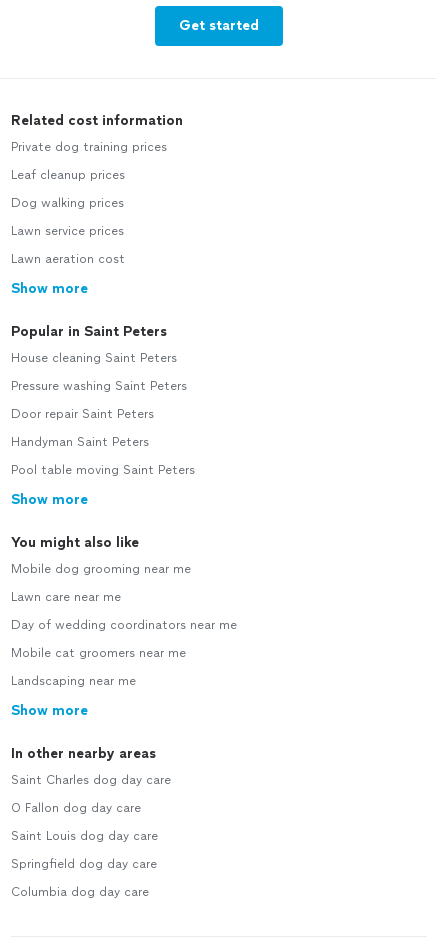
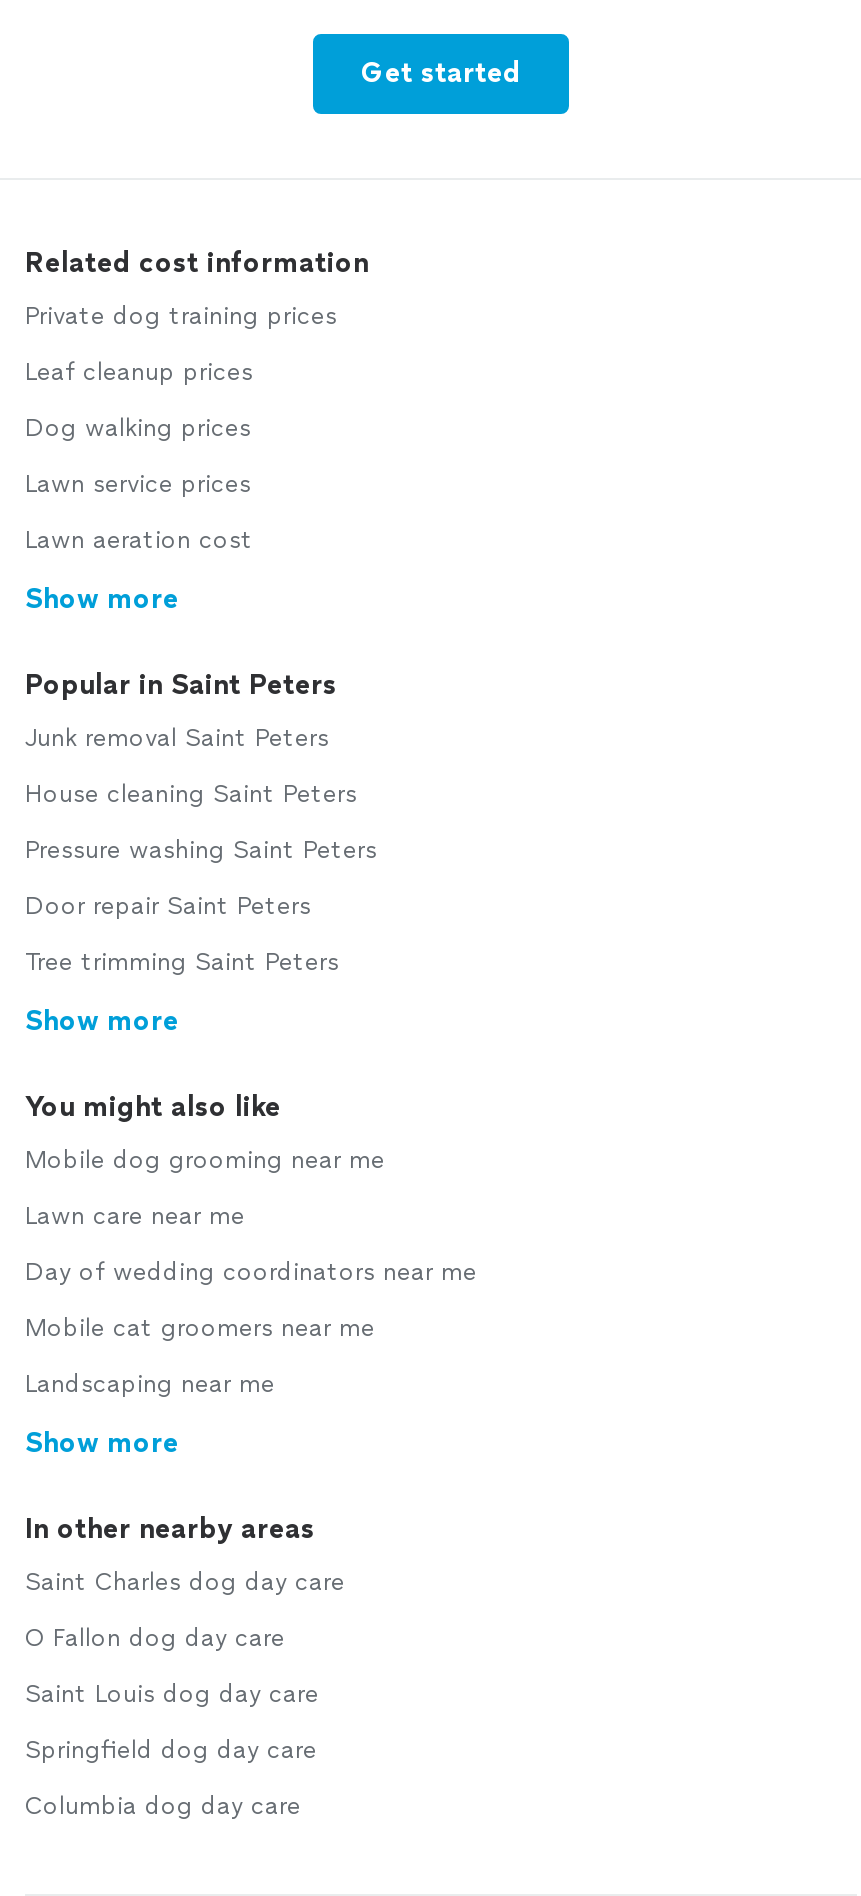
none -> [25,724,329,752] Junk removal Saint Peters
moved [11,351,187,421] -> [25,780,377,920]: House cleaning Saint Peters | Pressure washing Saint Peters | Door repair Saint Peters
[11,435,195,477] Handyman Saint Peters | Pool table moving Saint Peters -> [25,948,339,976] Tree trimming Saint Peters

